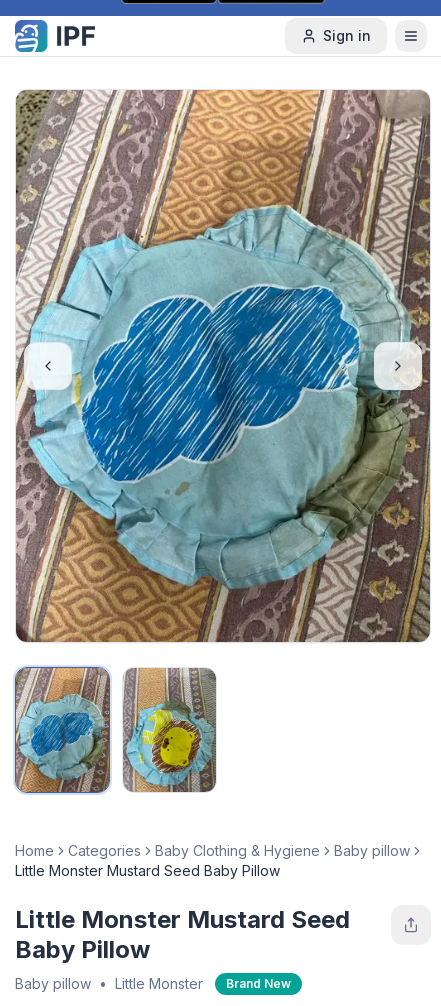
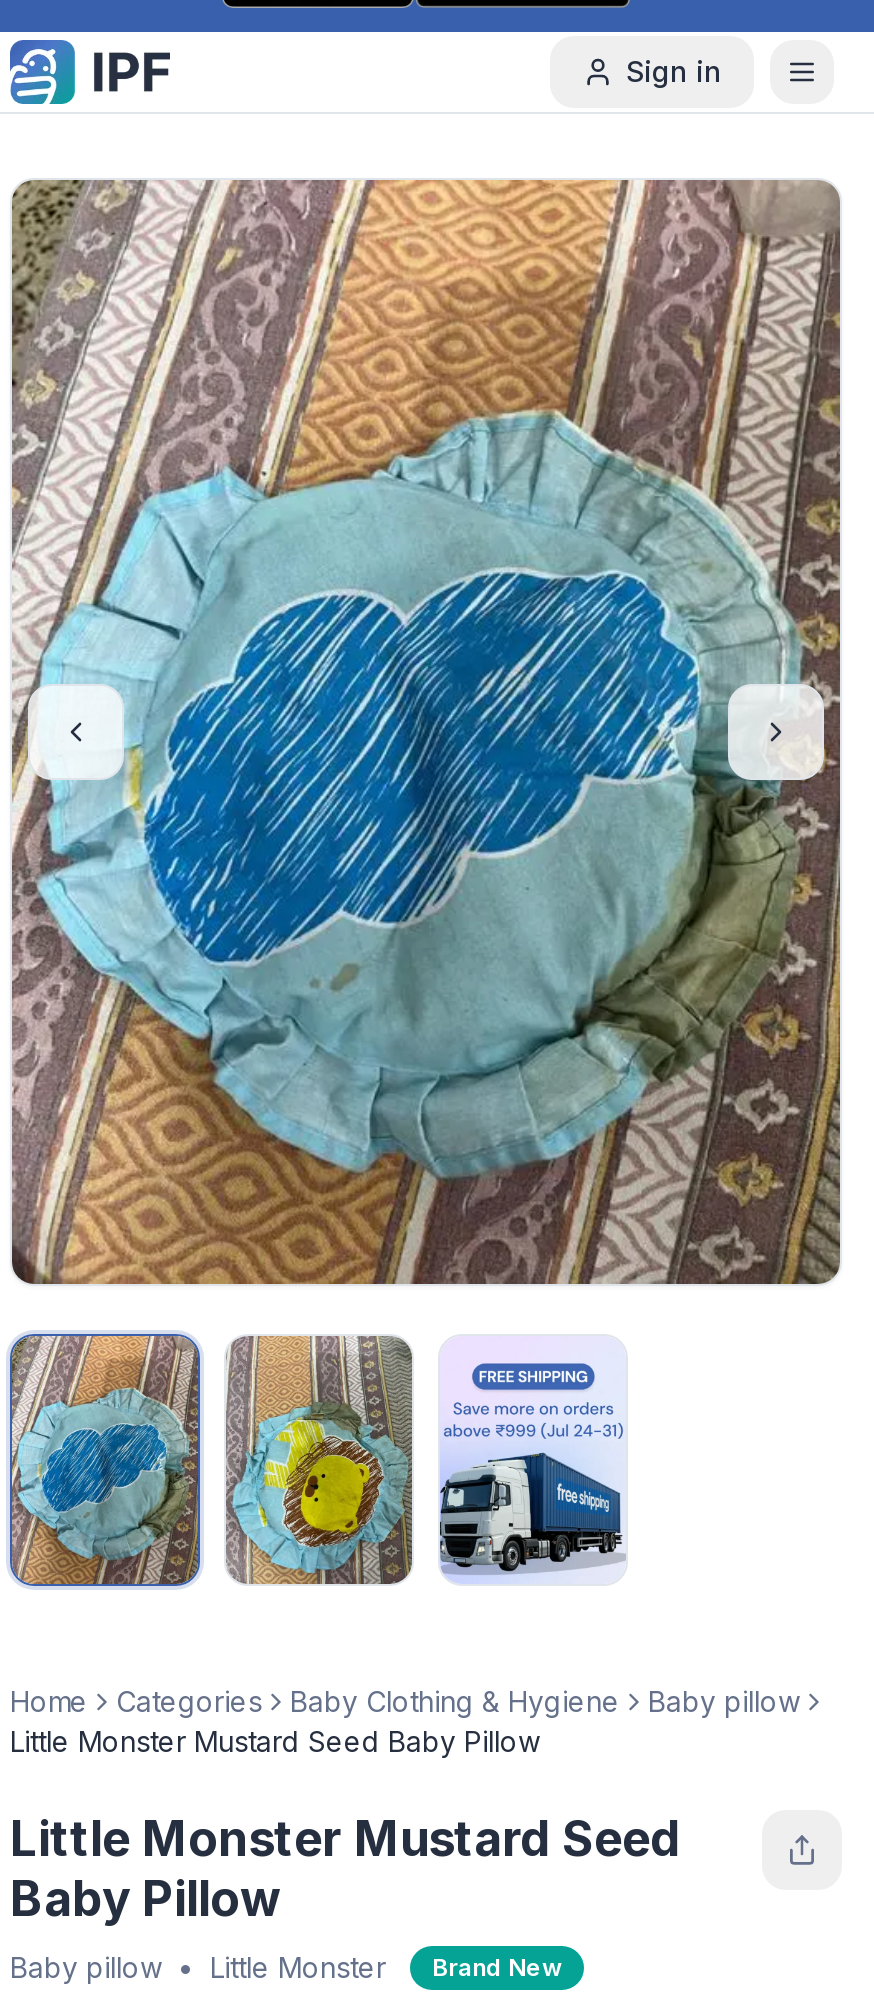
none -> [438,1338,628,1584] [image]

